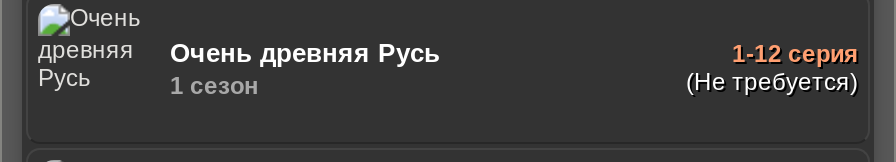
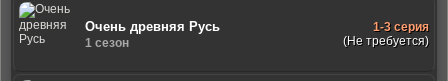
[732,40,858,68] 1-12 серия -> [373,20,429,34] 1-3 серия

